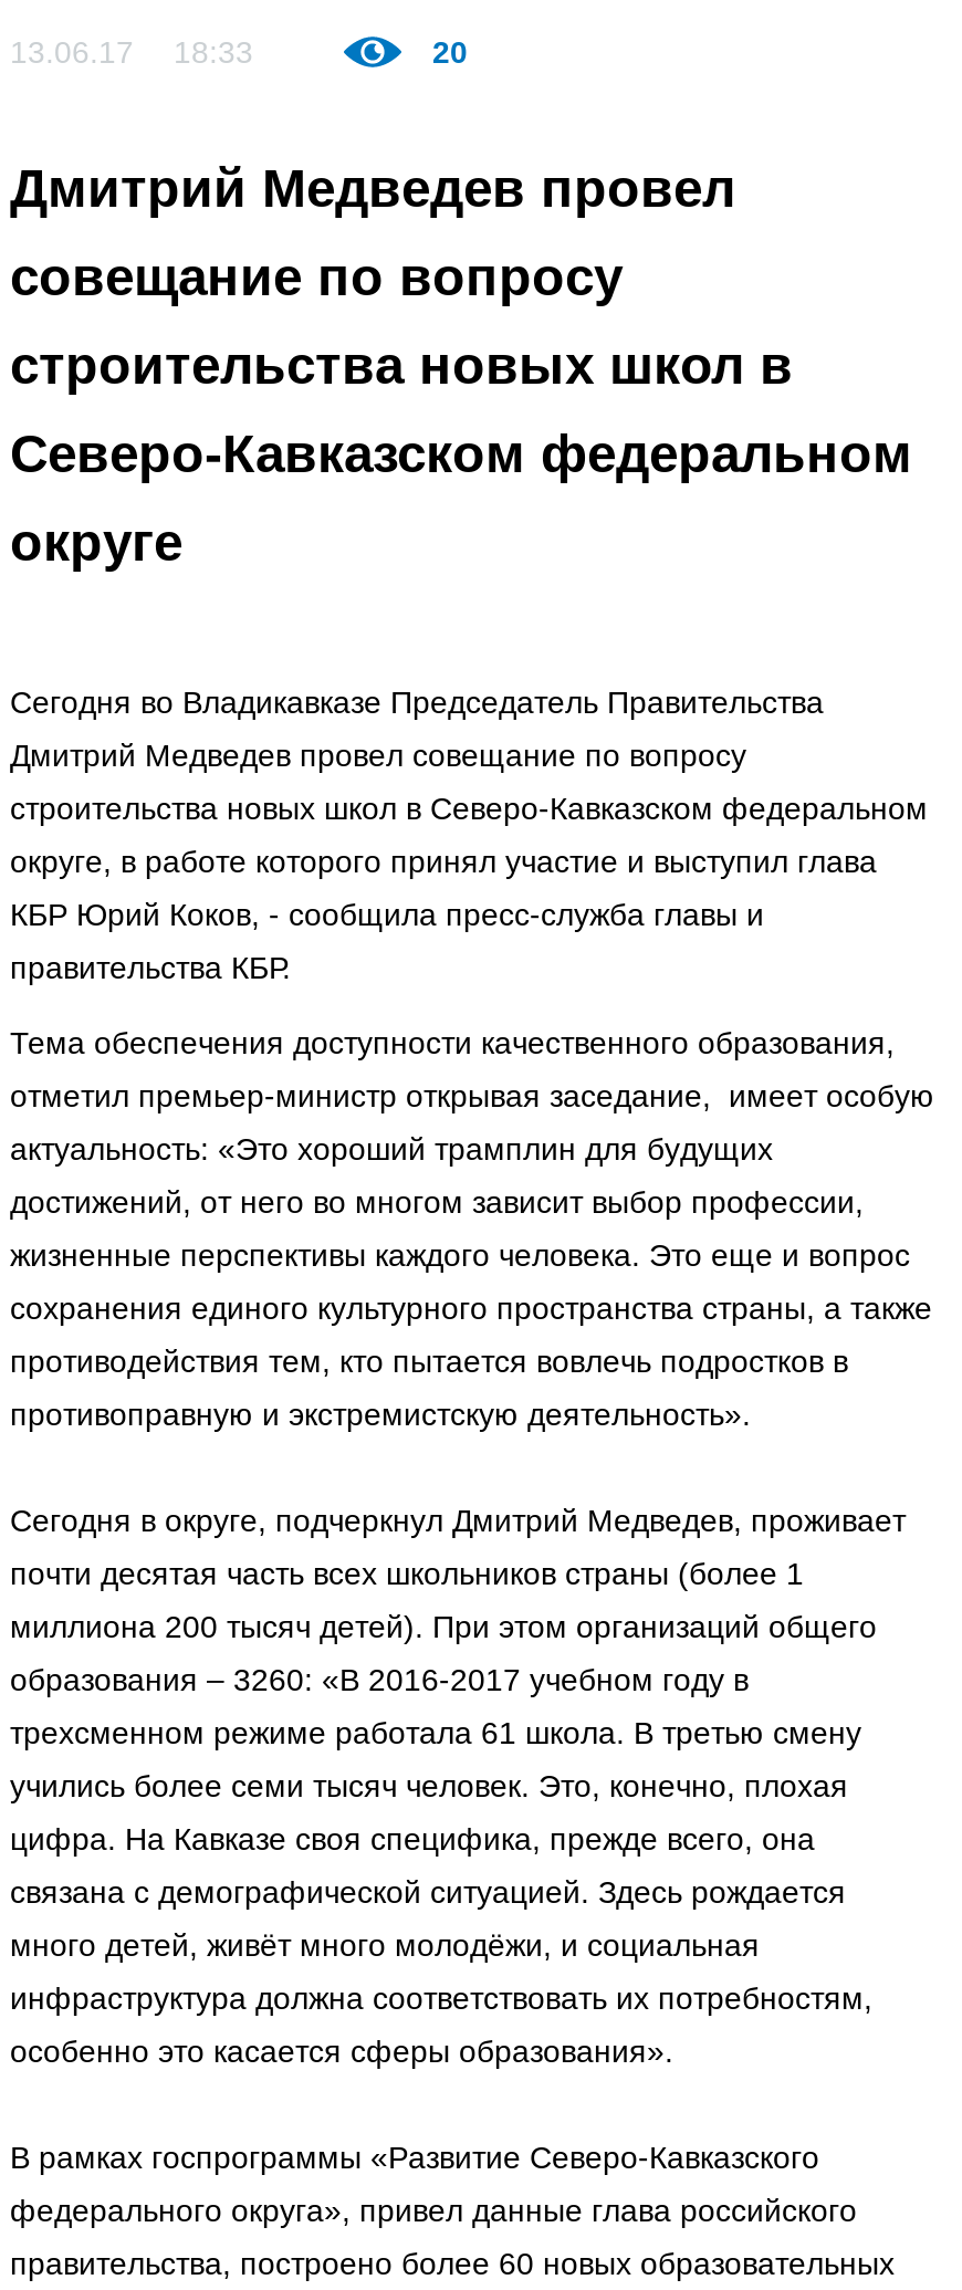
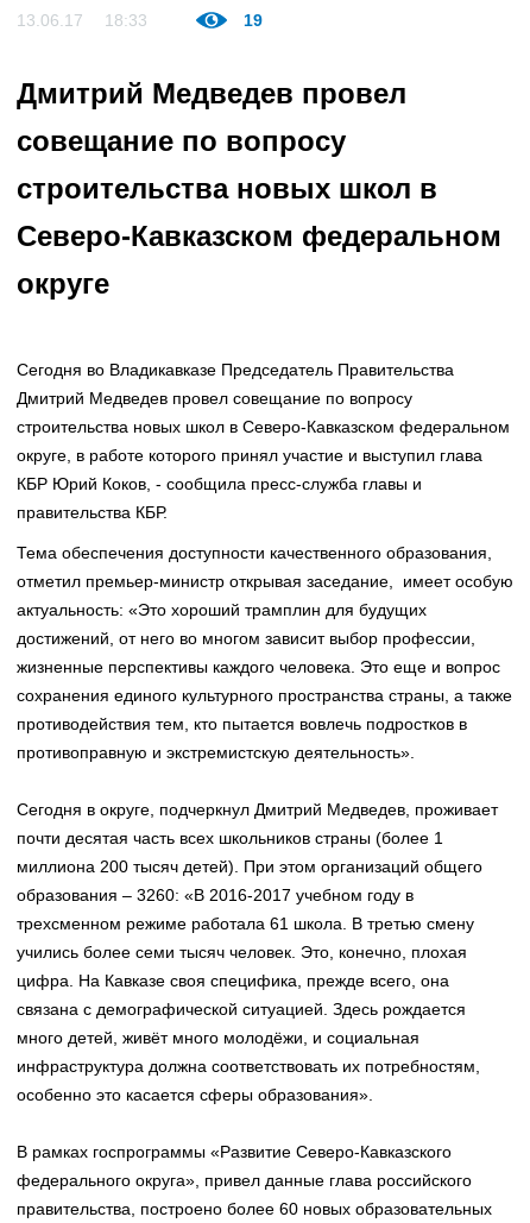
[432,34,468,69] 20 -> [244,10,263,29] 19

